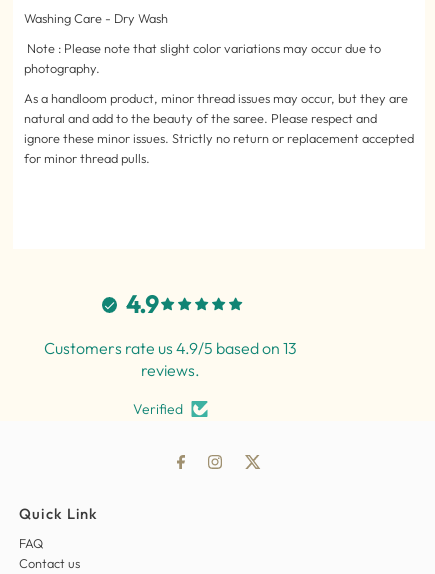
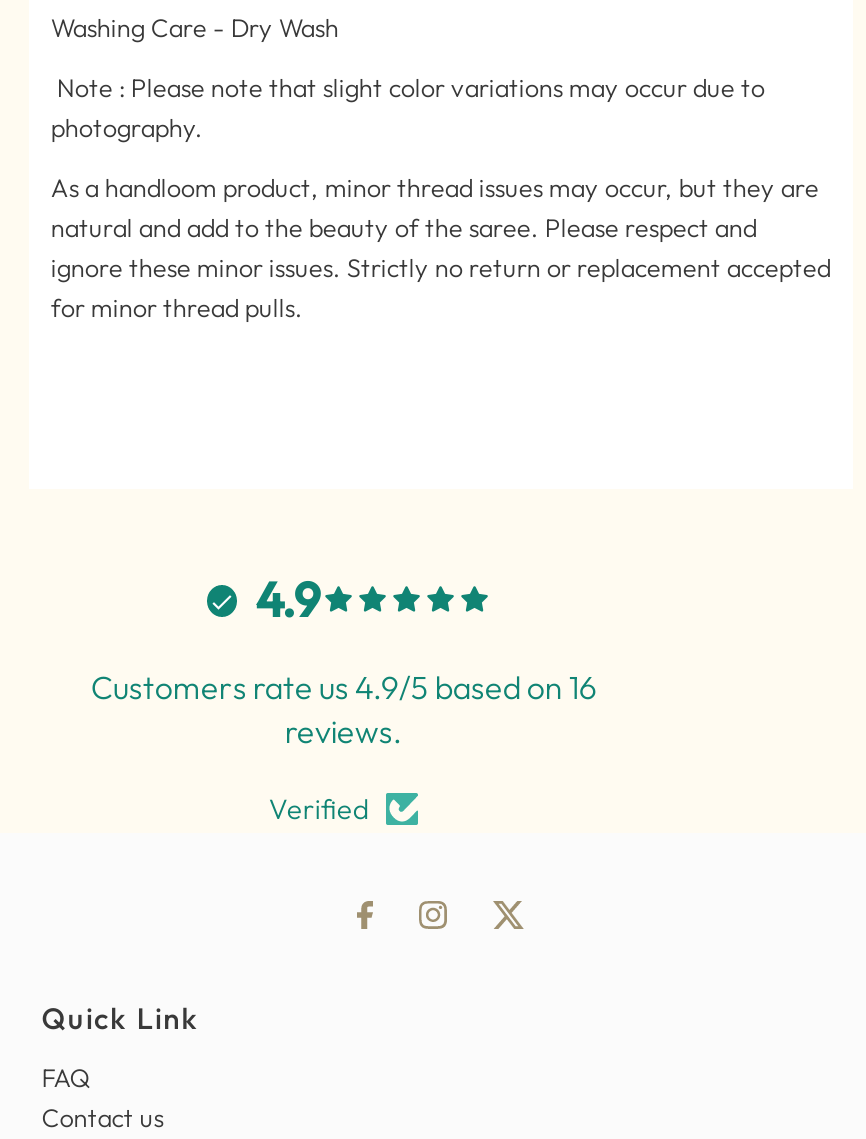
[44,338,297,358] Customers rate us 4.9/5 based on 13 -> [91,666,597,706] Customers rate us 4.9/5 based on 16

